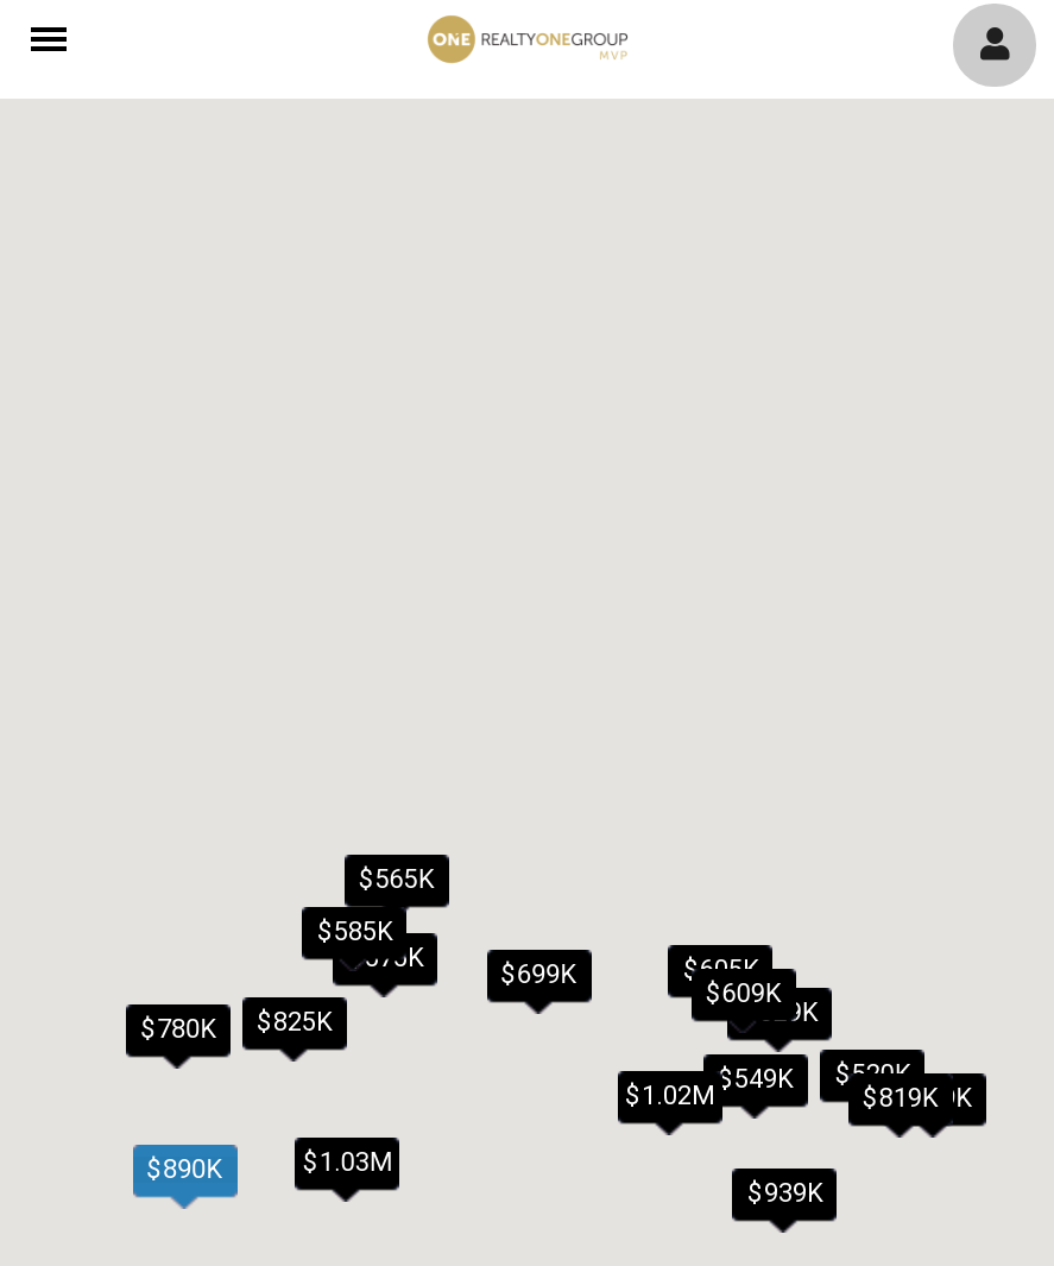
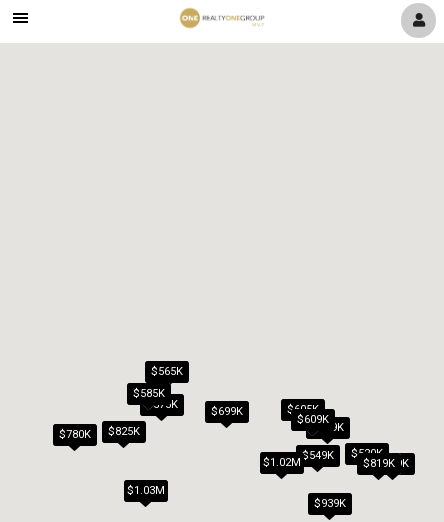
[146,1154,222,1185] $890K -> none

